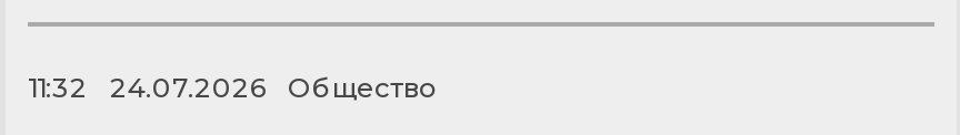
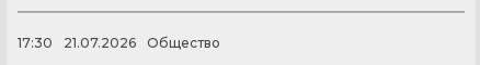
[28,70,266,104] 11:32 | 24.07.2026 -> [18,34,136,51] 17:30 | 21.07.2026

